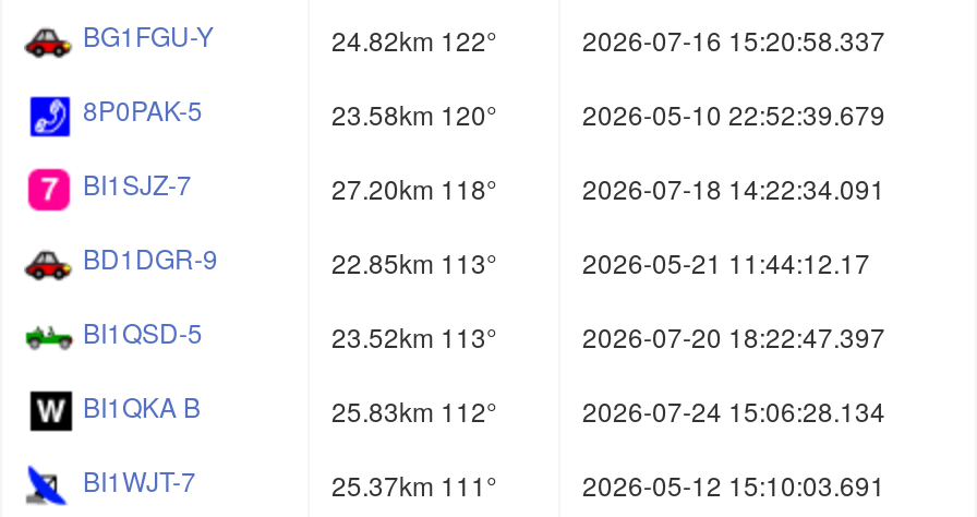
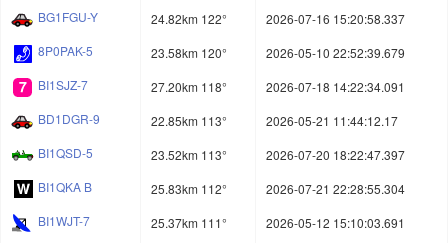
[582,392,885,429] 2026-07-24 15:06:28.134 -> [266,180,405,197] 2026-07-21 22:28:55.304

